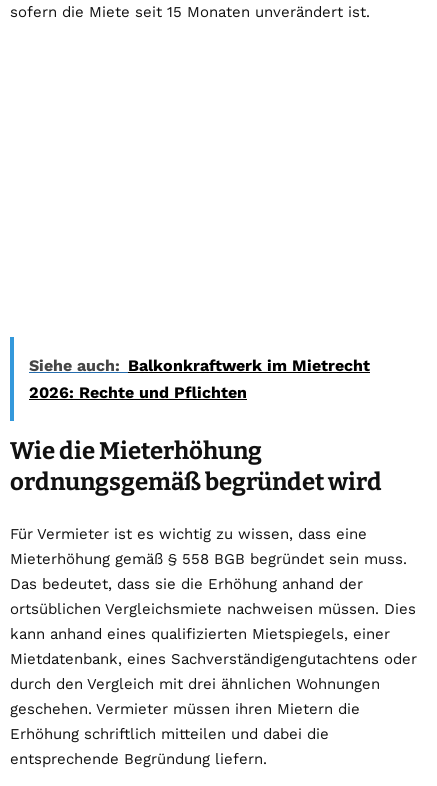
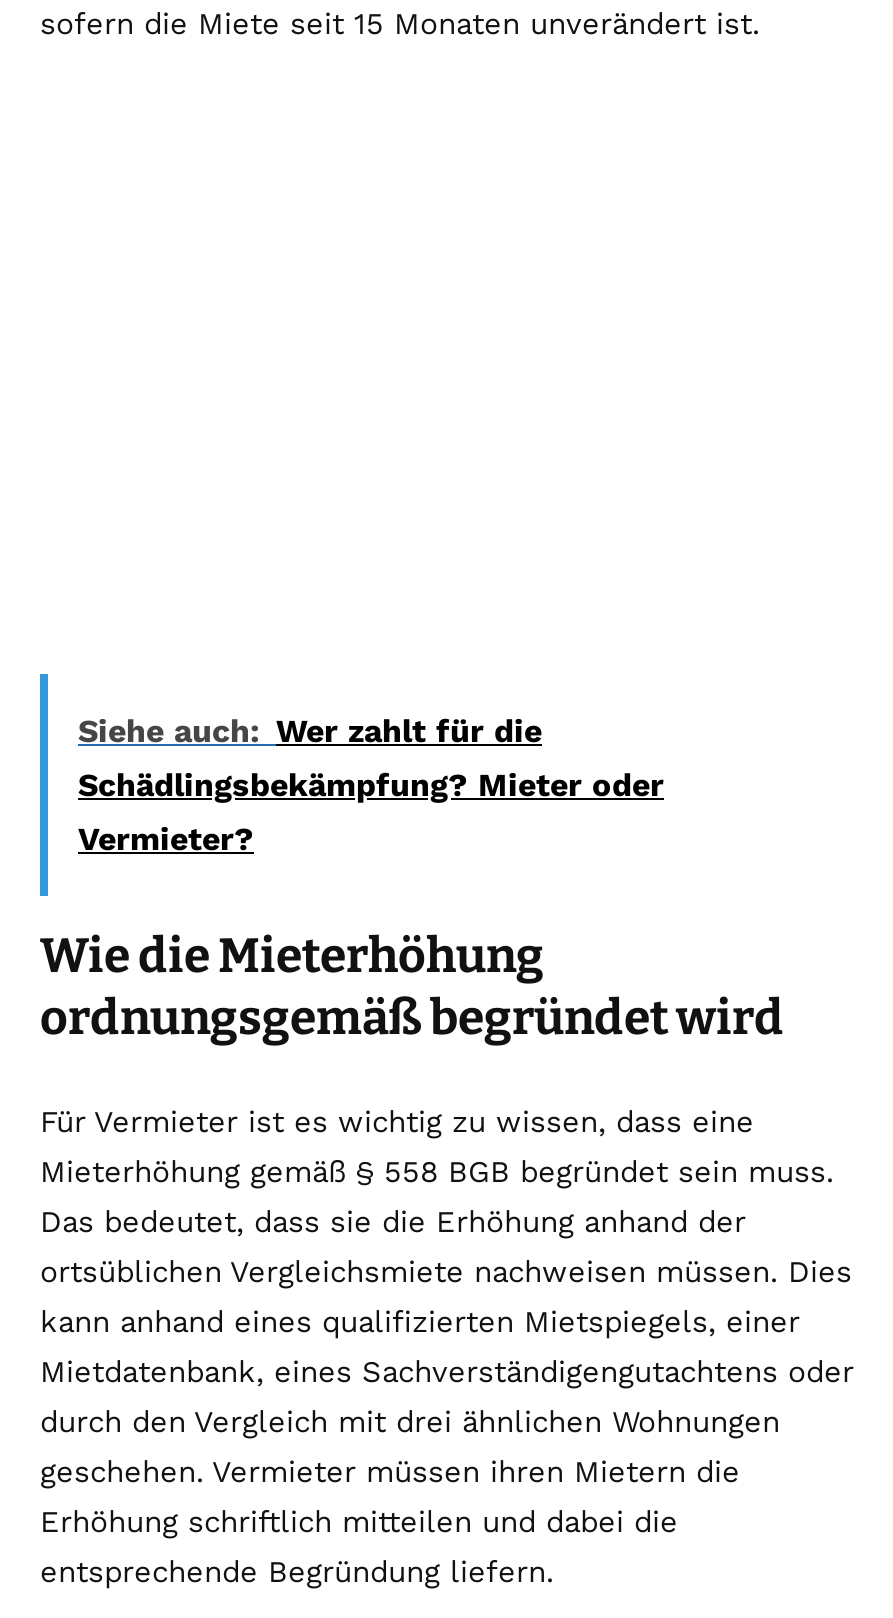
[29,356,370,402] Siehe auch: Balkonkraftwerk im Mietrecht | 2026: Rechte und Pflichten -> [78,712,664,858] Siehe auch: Wer zahlt für die | Schädlingsbekämpfung? Mieter oder | Vermieter?

